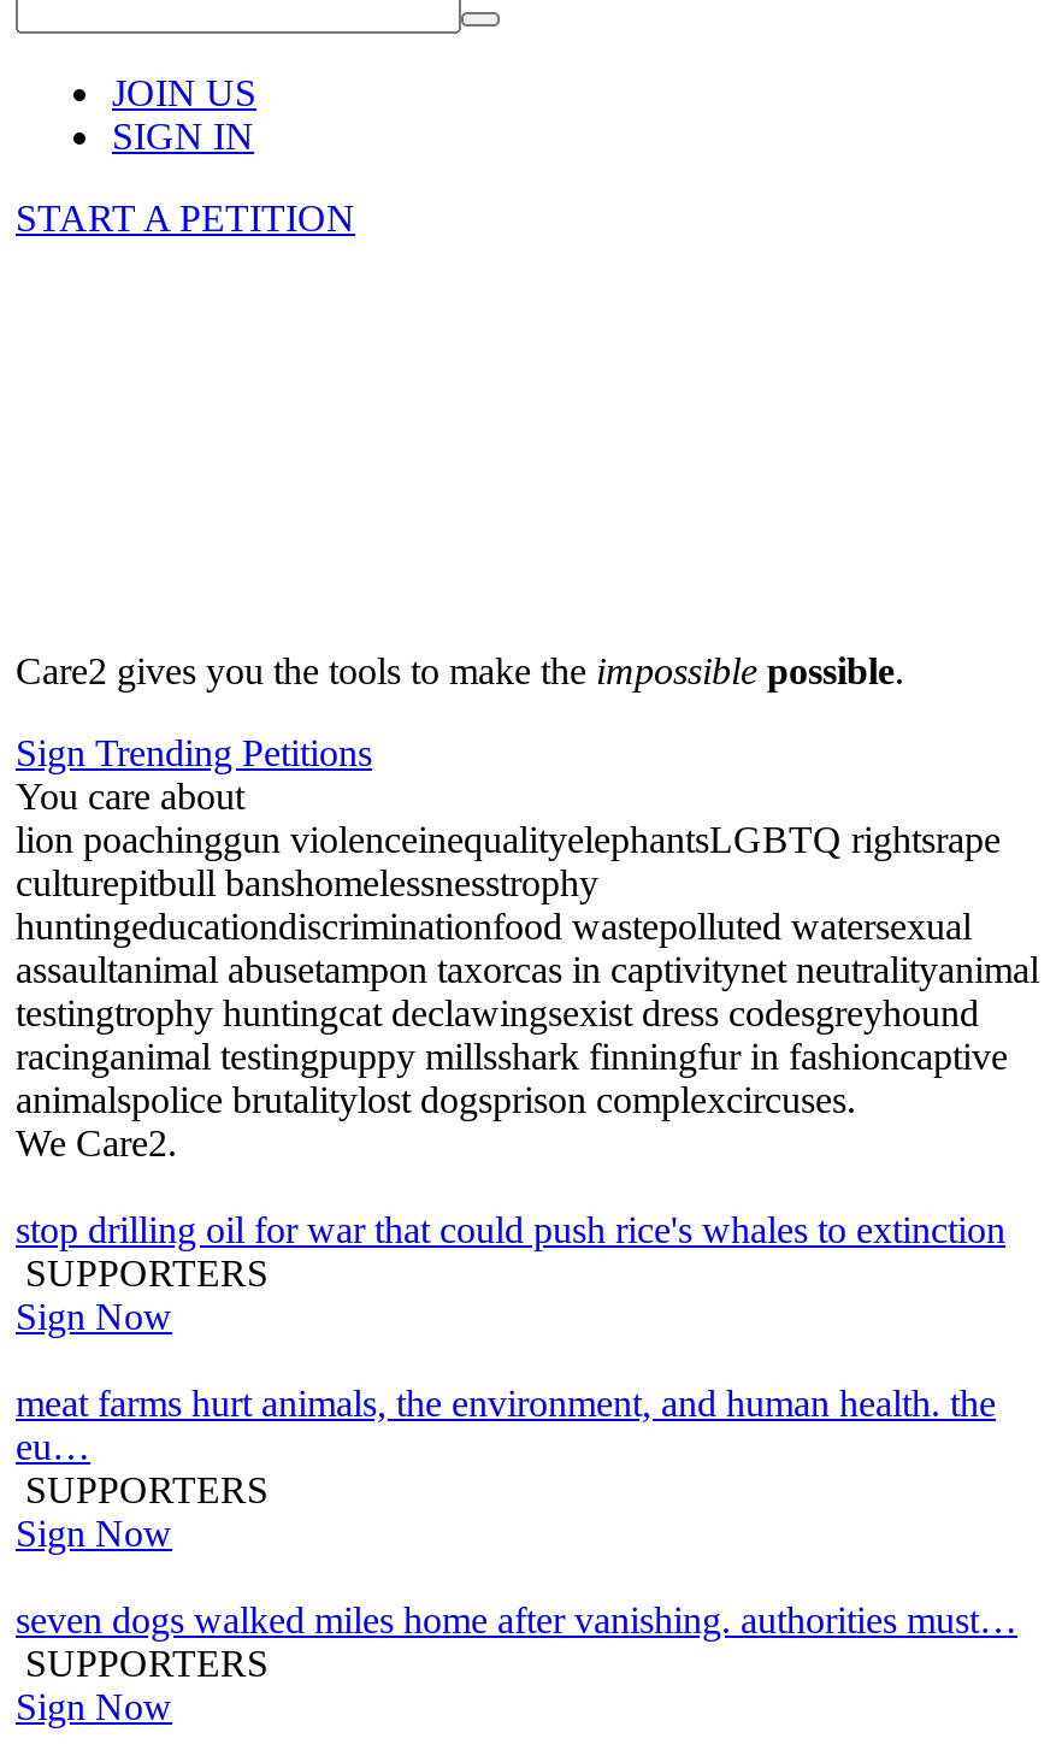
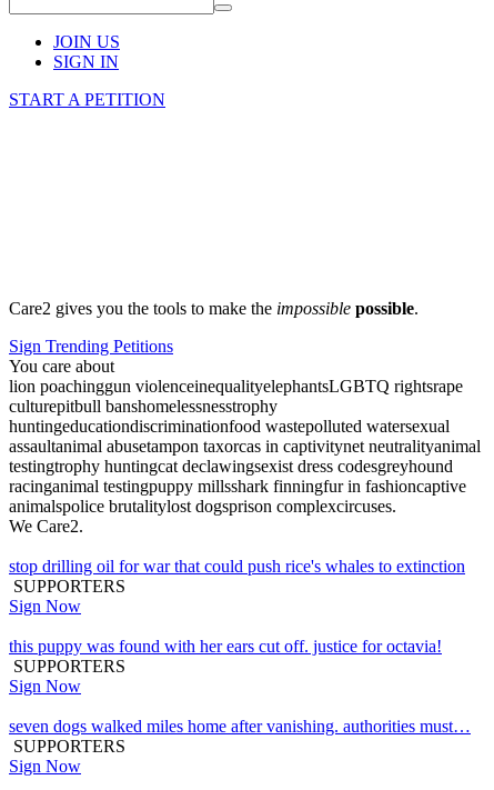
[16,1383,996,1467] meat farms hurt animals, the environment, and human health. the | eu… -> [9,637,442,656] this puppy was found with her ears cut off. justice for octavia!

